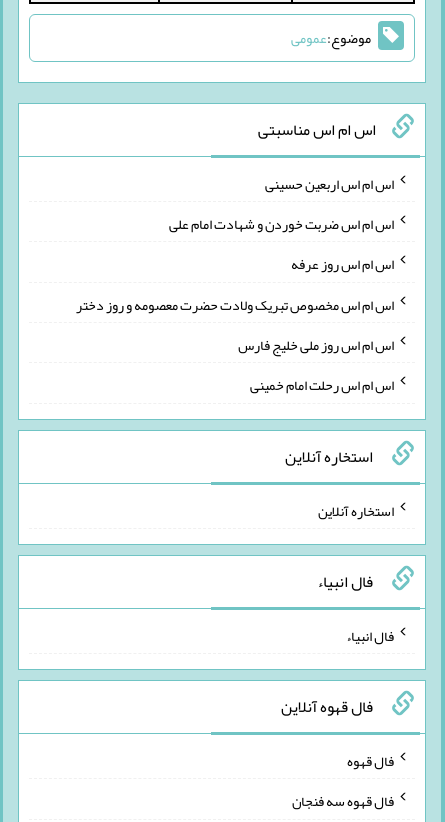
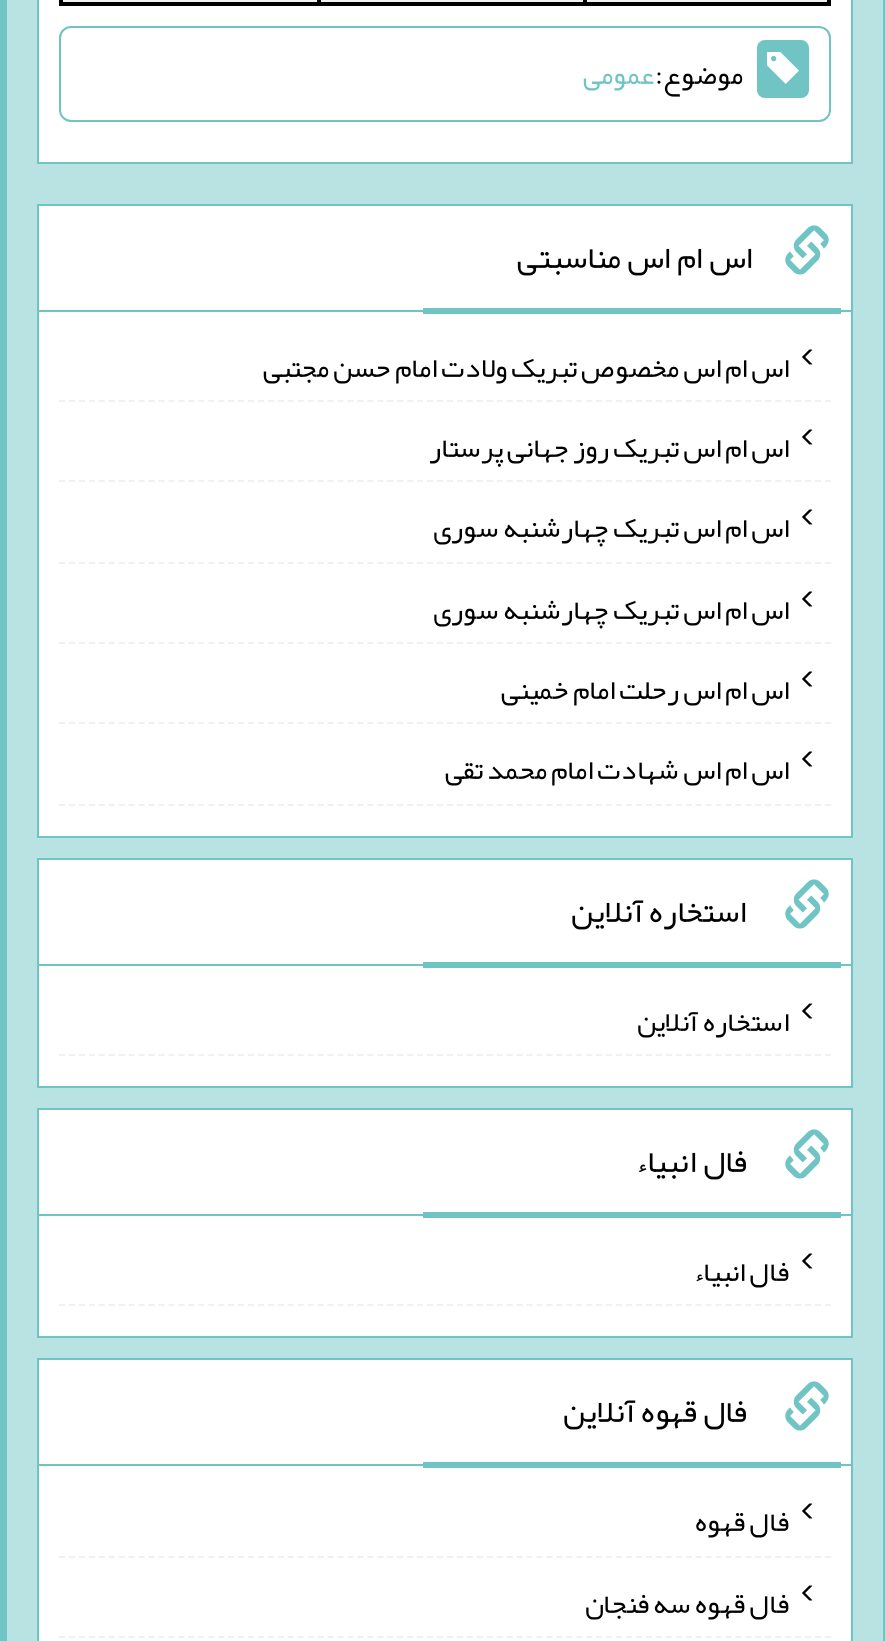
[76,170,394,359] اس ام اس اربعین حسینی | اس ام اس ضربت خوردن و شهادت امام علی | اس ام اس روز عرفه | اس ام اس مخصوص تبریک ولادت حضرت معصومه و روز دختر | اس ام اس روز ملی خلیج فارس -> [263,338,789,636] اس ام اس مخصوص تبریک ولادت امام حسن مجتبی | اس ام اس تبریک روز جهانی پرستار | اس ام اس تبریک چهارشنبه سوری | اس ام اس تبریک چهارشنبه سوری
moved [250,371,394,399] -> [501,660,789,716]: اس ام اس رحلت امام خمینی
none -> [445,741,789,797] اس ام اس شهادت امام محمد تقی

